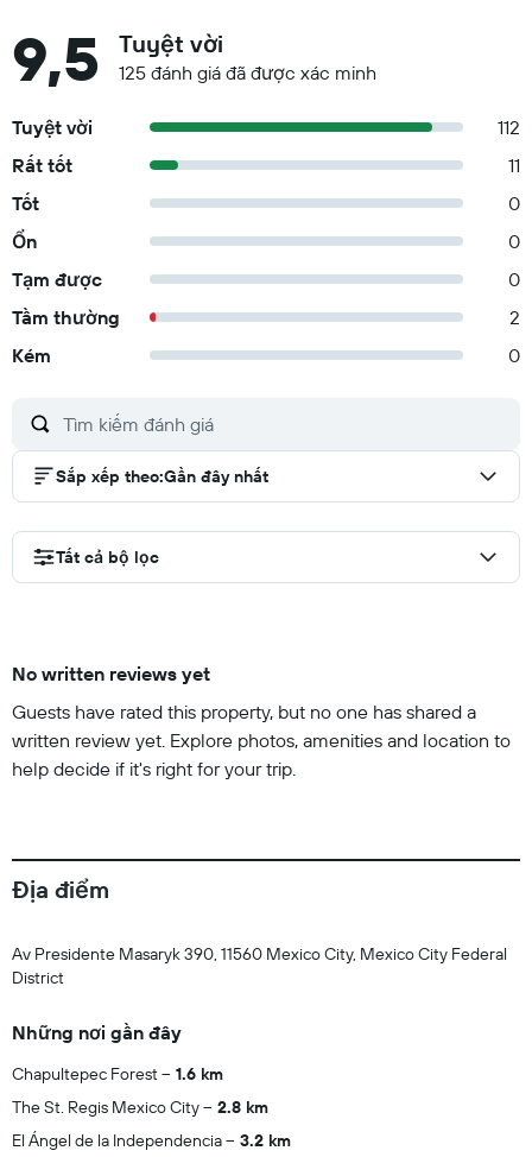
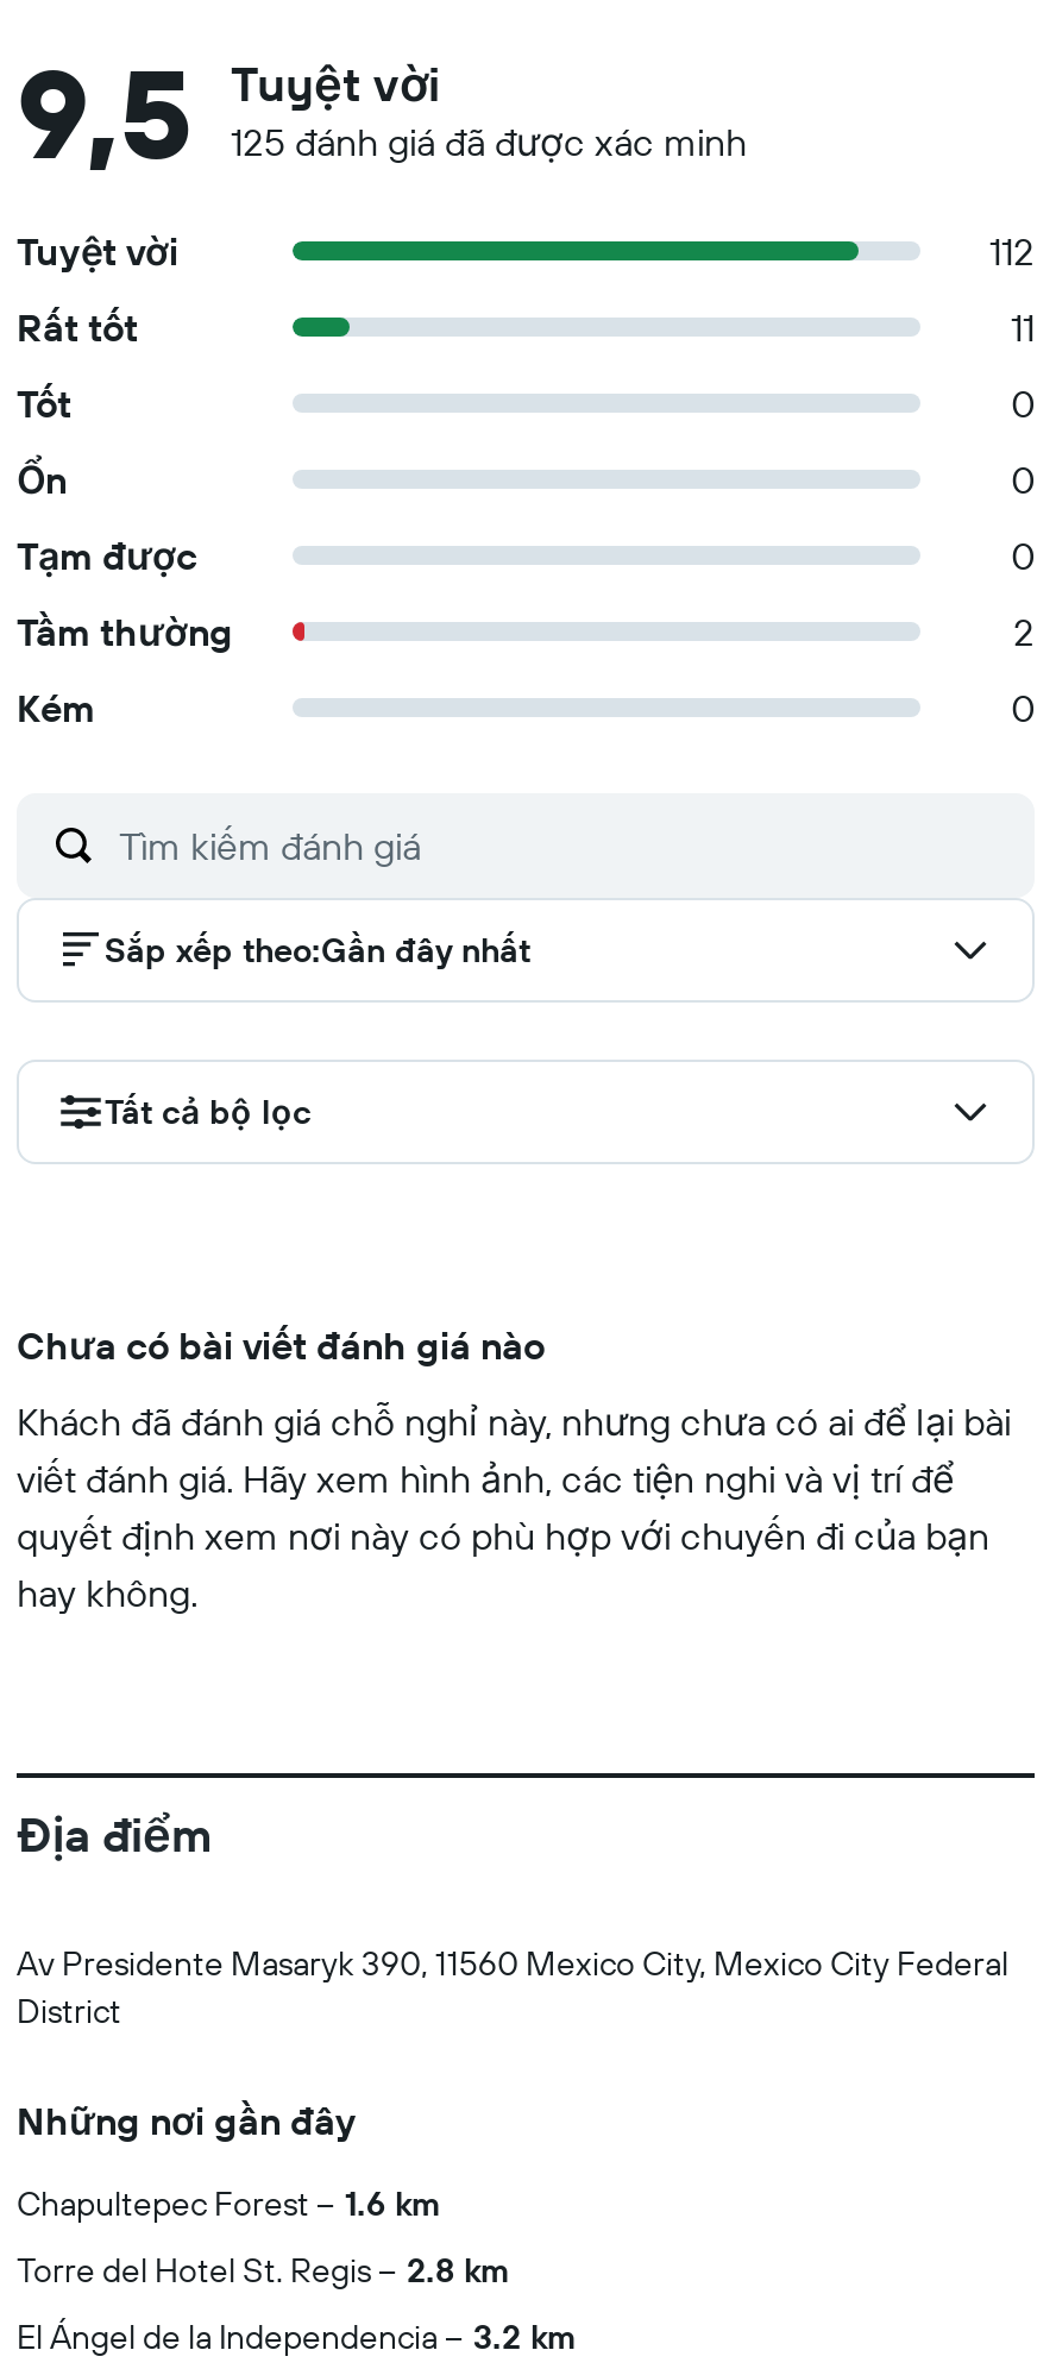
[12,662,210,685] No written reviews yet -> [17,1321,545,1369] Chưa có bài viết đánh giá nào
[12,700,511,780] Guests have rated this property, but no one has shared a | written review yet. Explore photos, amenities and location to | help decide if it's right for your trip. -> [17,1397,1011,1616] Khách đã đánh giá chỗ nghỉ này, nhưng chưa có ai để lại bài | viết đánh giá. Hãy xem hình ảnh, các tiện nghi và vị trí để | quyết định xem nơi này có phù hợp với chuyến đi của bạn | hay không.
[12,1096,199,1118] The St. Regis Mexico City -> [17,2249,371,2292] Torre del Hotel St. Regis

